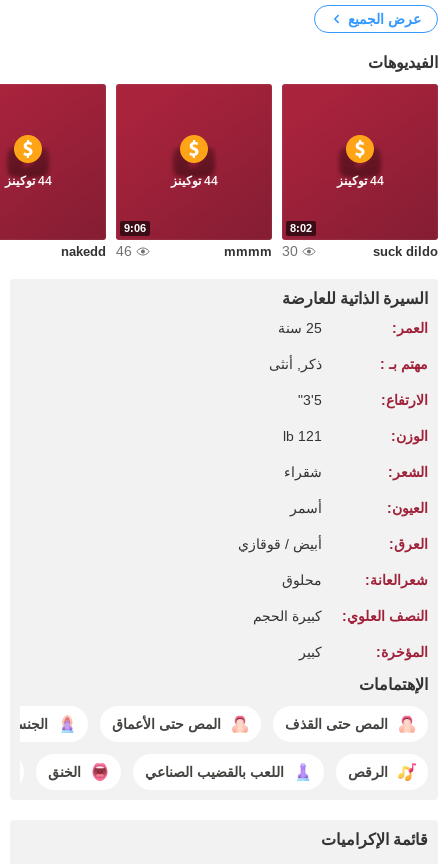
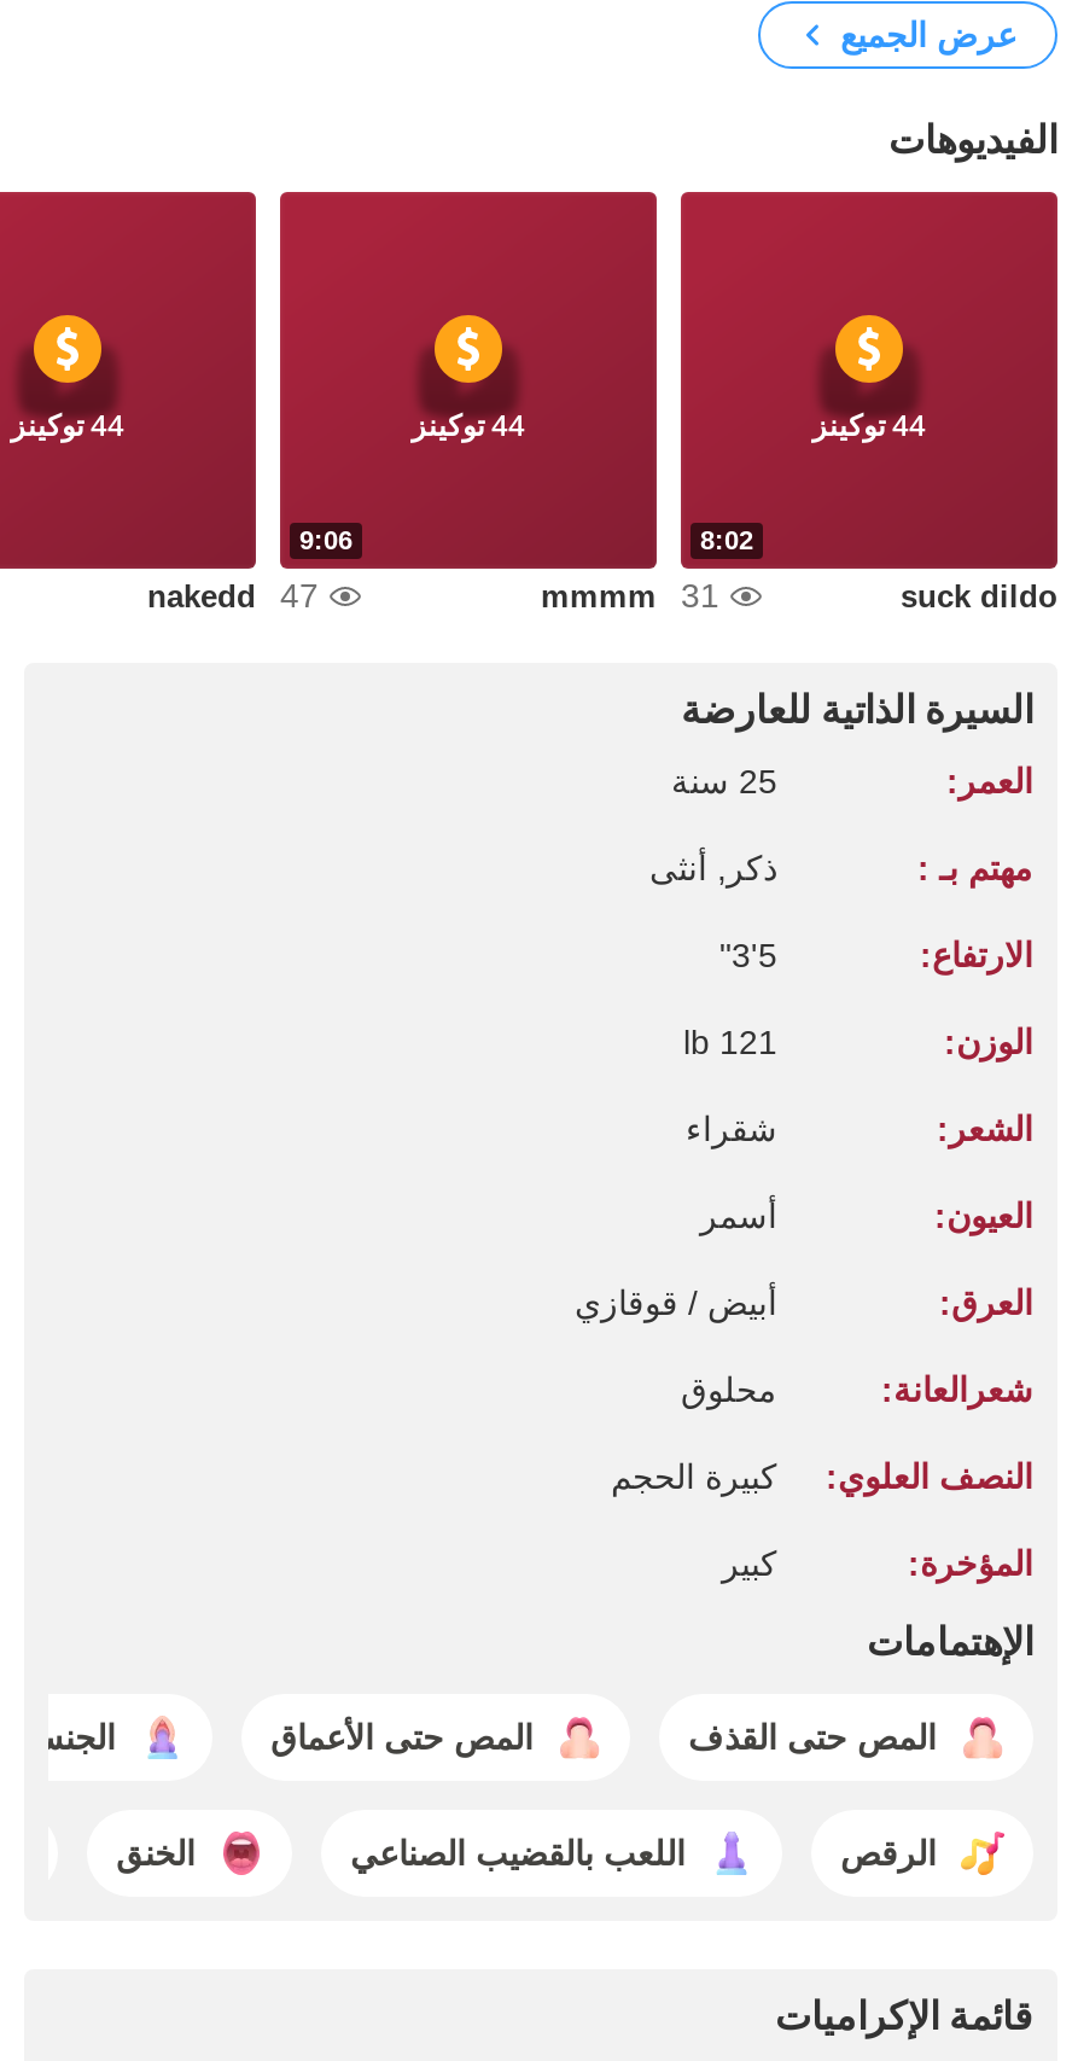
[61,243,132,259] nakedd 46 -> [147,576,319,615] nakedd 47
[224,243,298,259] mmmm 30 -> [541,576,719,615] mmmm 31

